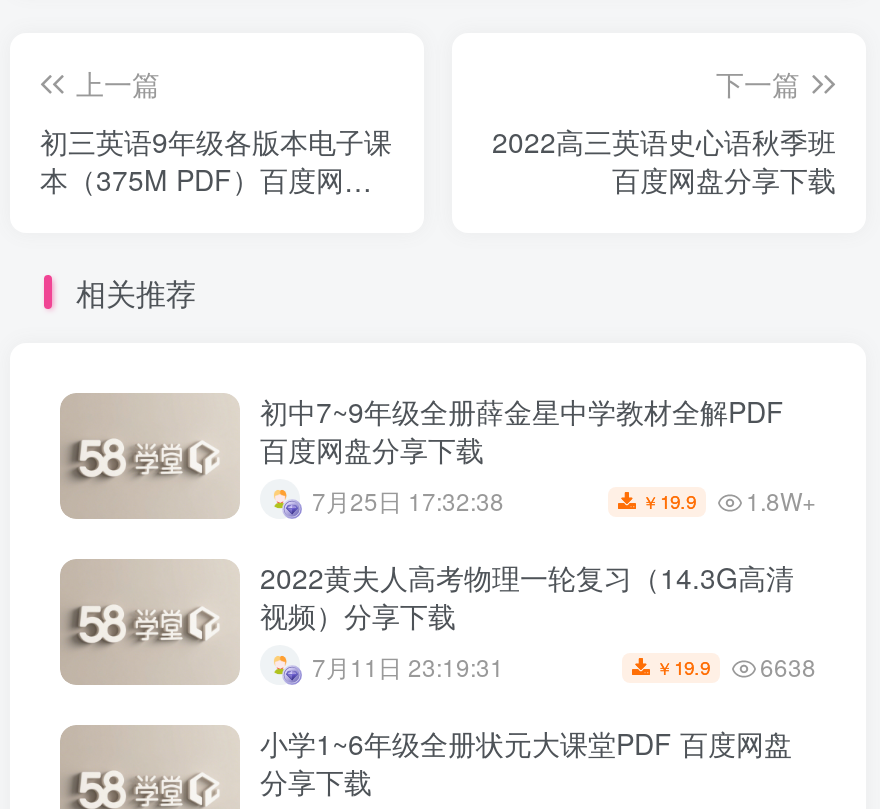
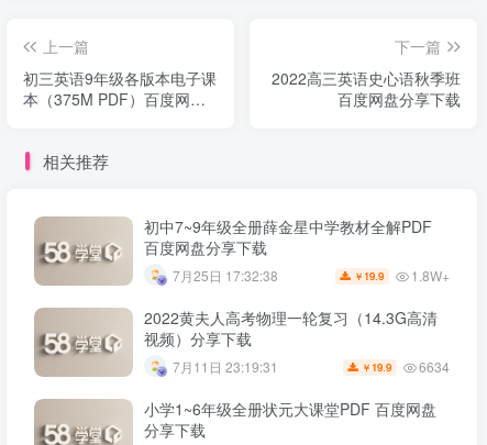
[656,649,816,683] ￥19.9 6638 -> [362,357,450,376] ￥19.9 6634

